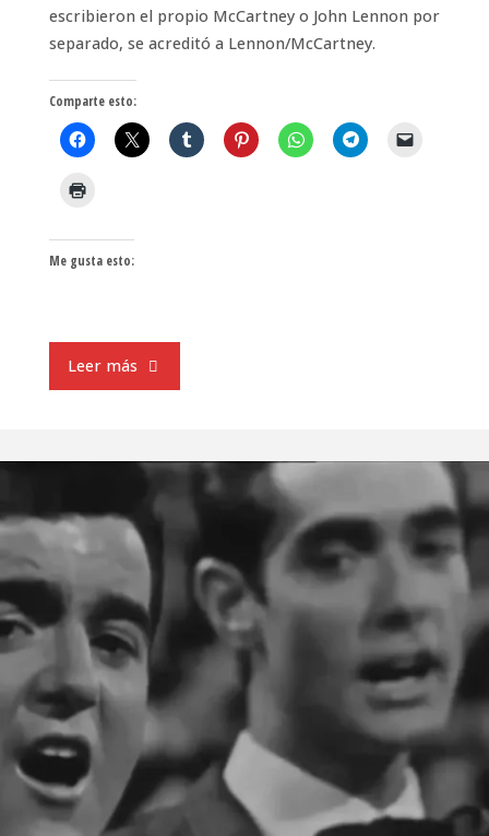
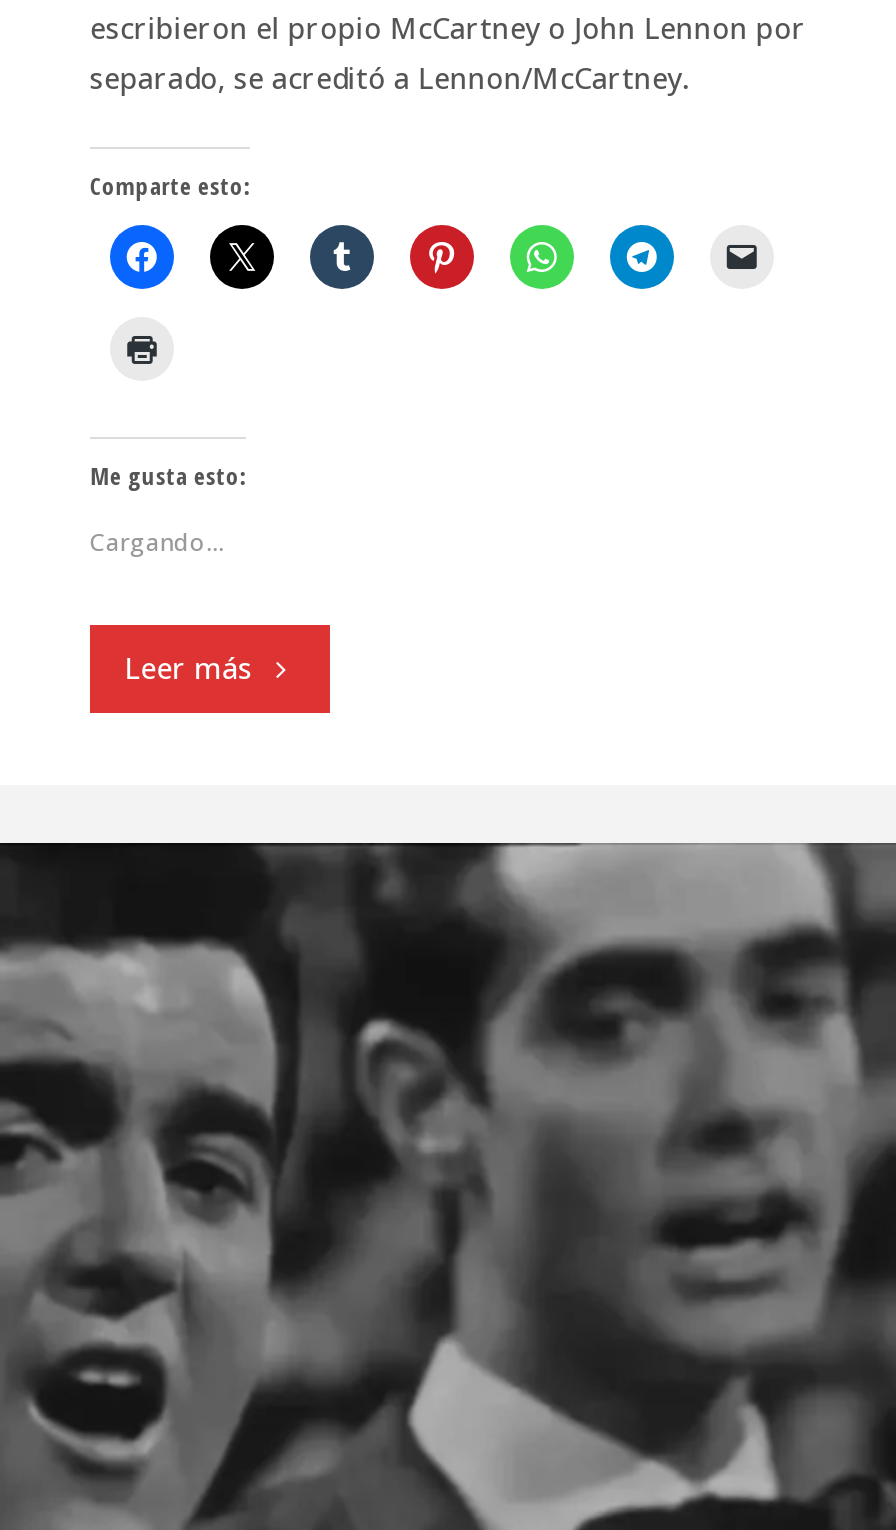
none -> [90,526,224,560] Cargando...

